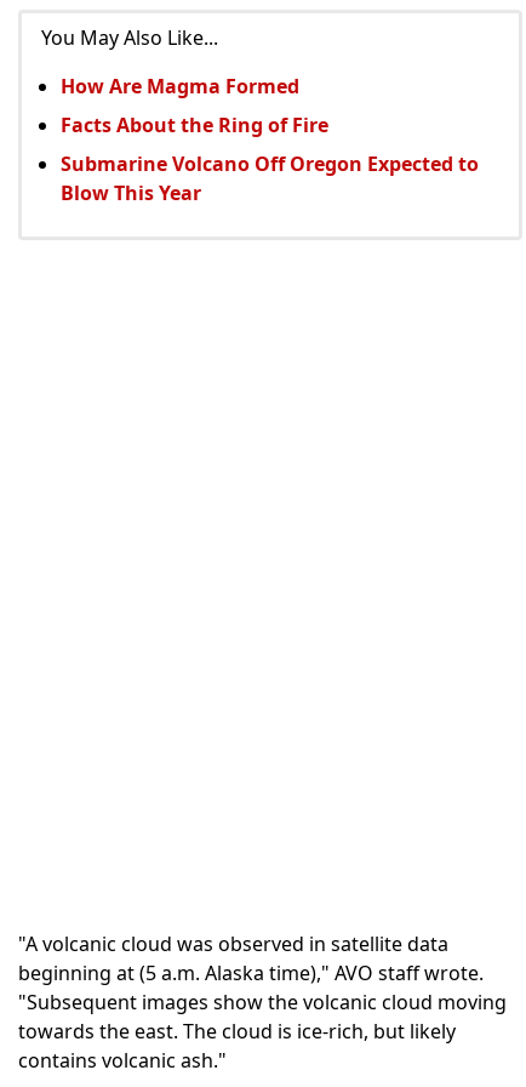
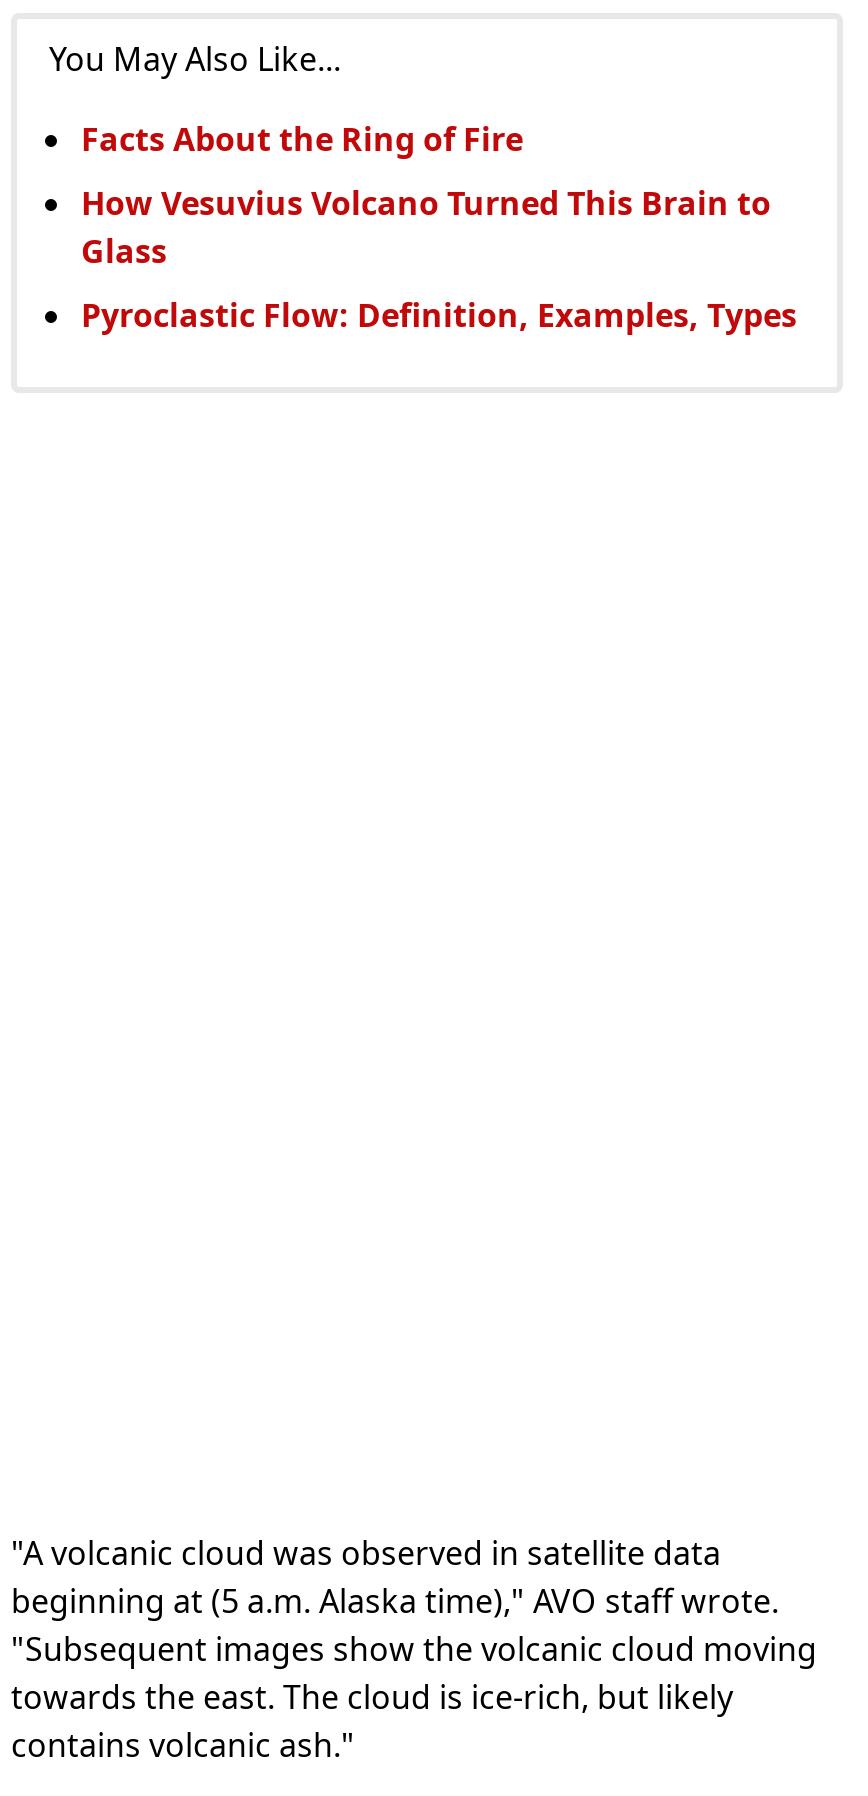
[61,73,299,99] How Are Magma Formed -> none
moved [61,112,328,138] -> [81,117,523,161]: Facts About the Ring of Fire
[61,150,479,206] Submarine Volcano Off Oregon Expected to | Blow This Year -> [81,181,797,337] How Vesuvius Volcano Turned This Brain to | Glass | Pyroclastic Flow: Definition, Examples, Types

